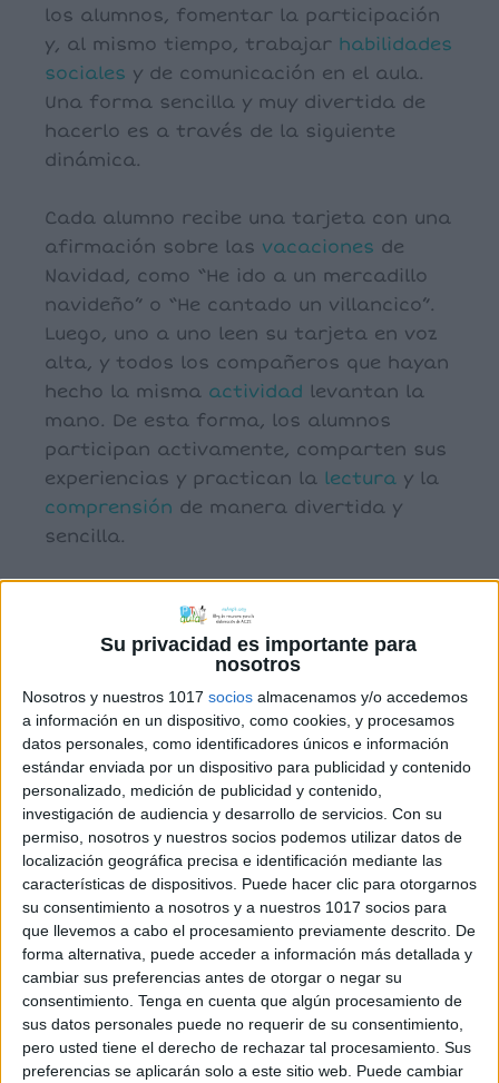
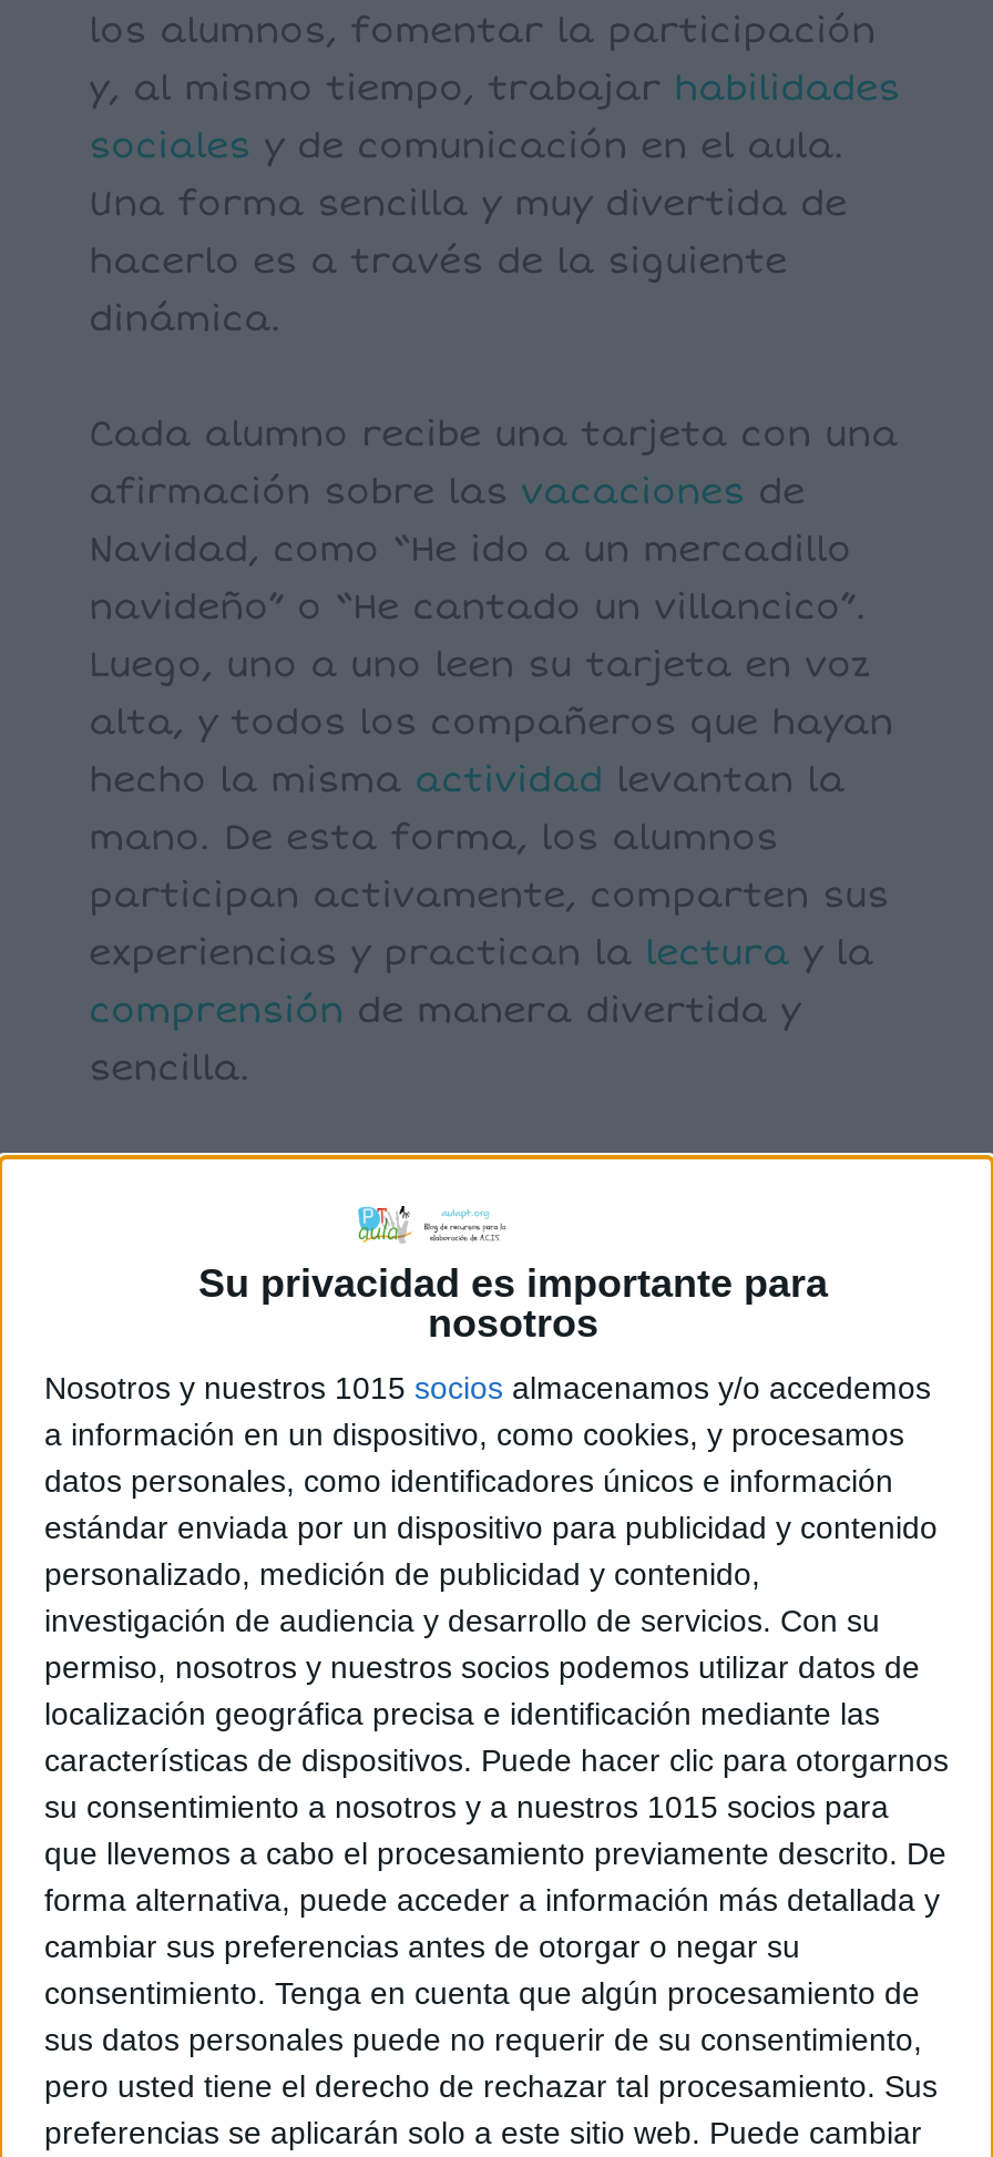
[22,688,468,706] Nosotros y nuestros 1017 socios almacenamos y/o accedemos -> [44,1370,931,1405] Nosotros y nuestros 1015 socios almacenamos y/o accedemos
[22,898,447,916] su consentimiento a nosotros y a nuestros 1017 socios para -> [44,1789,889,1824] su consentimiento a nosotros y a nuestros 1015 socios para

